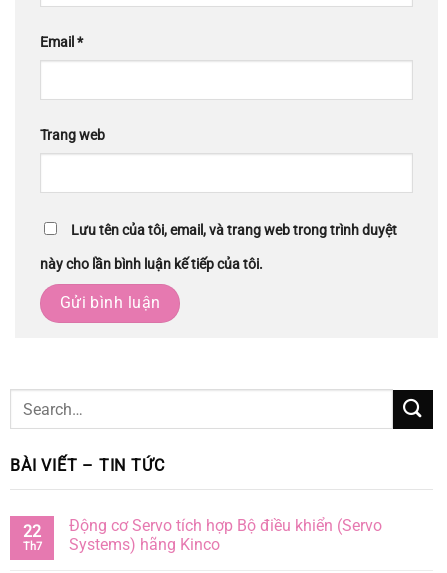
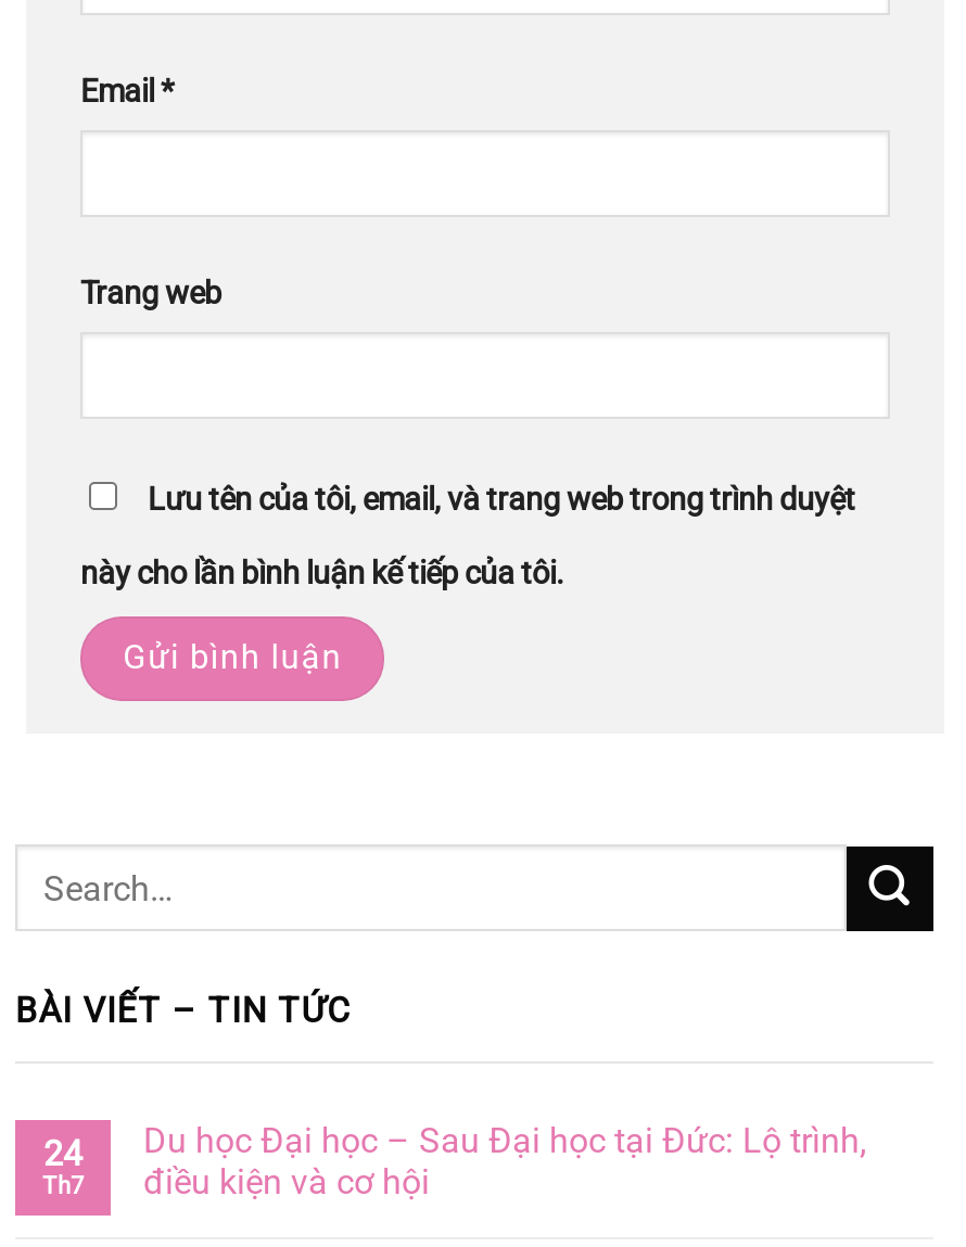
[69,516,382,554] Động cơ Servo tích hợp Bộ điều khiển (Servo | Systems) hãng Kinco -> [143,1120,866,1202] Du học Đại học – Sau Đại học tại Đức: Lộ trình, | điều kiện và cơ hội
[23,522,41,541] 22 -> [43,1133,82,1174] 24

